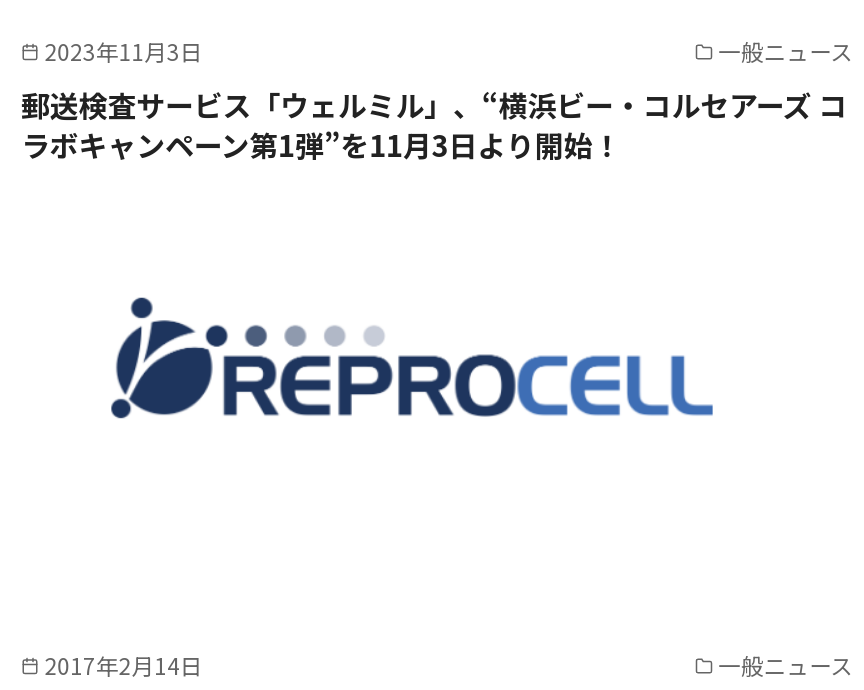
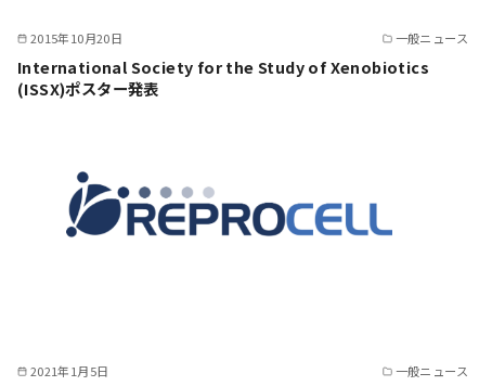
[45,35,203,67] 2023年11月3日 -> [30,29,123,47] 2015年10月20日
[21,84,847,166] 郵送検査サービス「ウェルミル」、“横浜ビー・コルセアーズ コ | ラボキャンペーン第1弾”を11月3日より開始！ -> [17,56,429,100] International Society for the Study of Xenobiotics | (ISSX)ポスター発表
[45,650,203,682] 2017年2月14日 -> [30,362,109,380] 2021年1月5日

